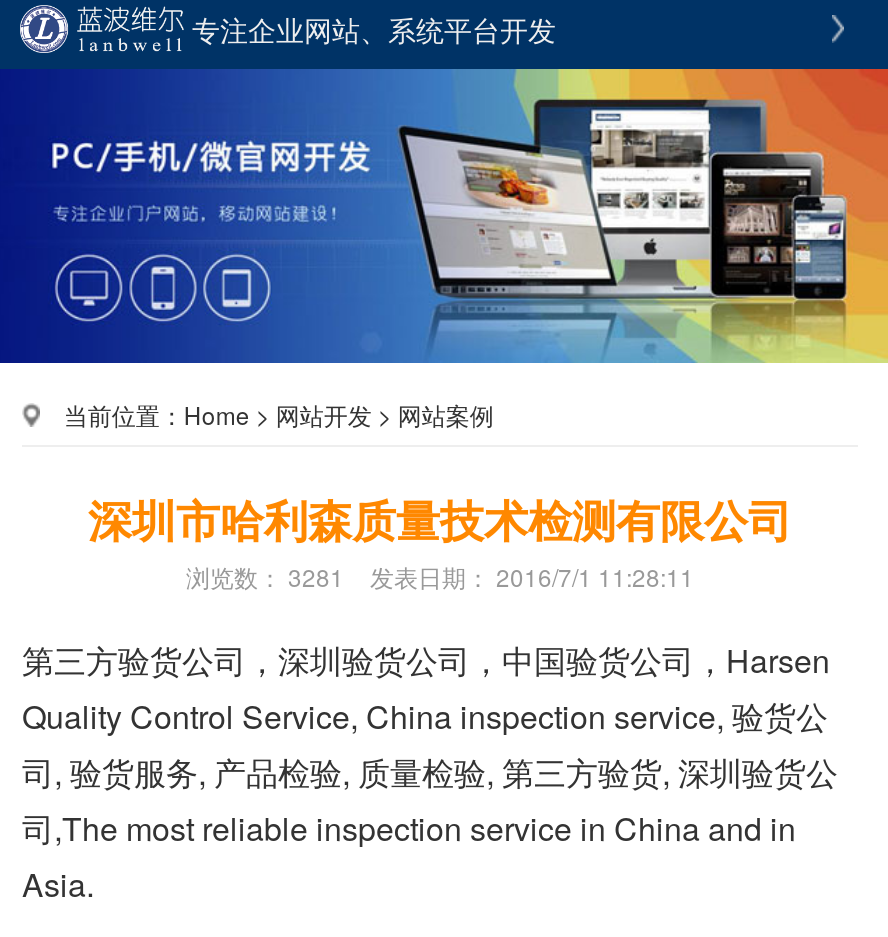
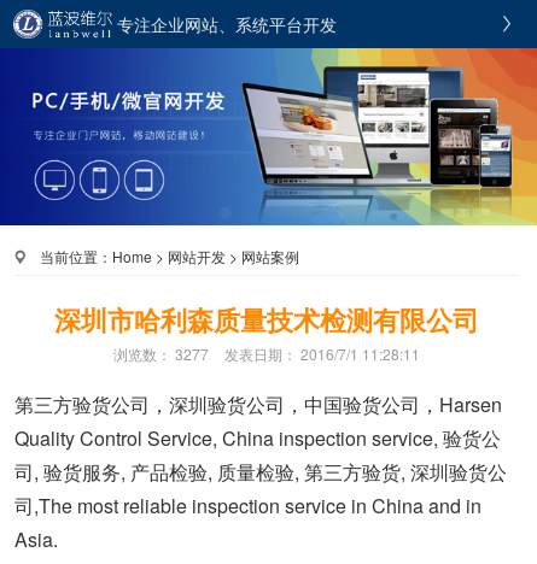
[186,559,694,593] 浏览数： 3281 发表日期： 2016/7/1 11:28:11 -> [113,343,420,364] 浏览数： 3277 发表日期： 2016/7/1 11:28:11

